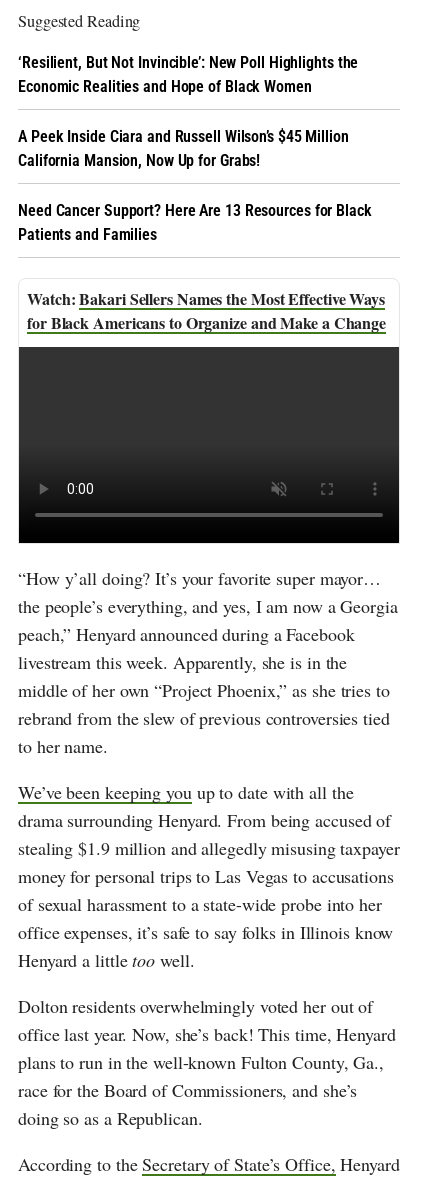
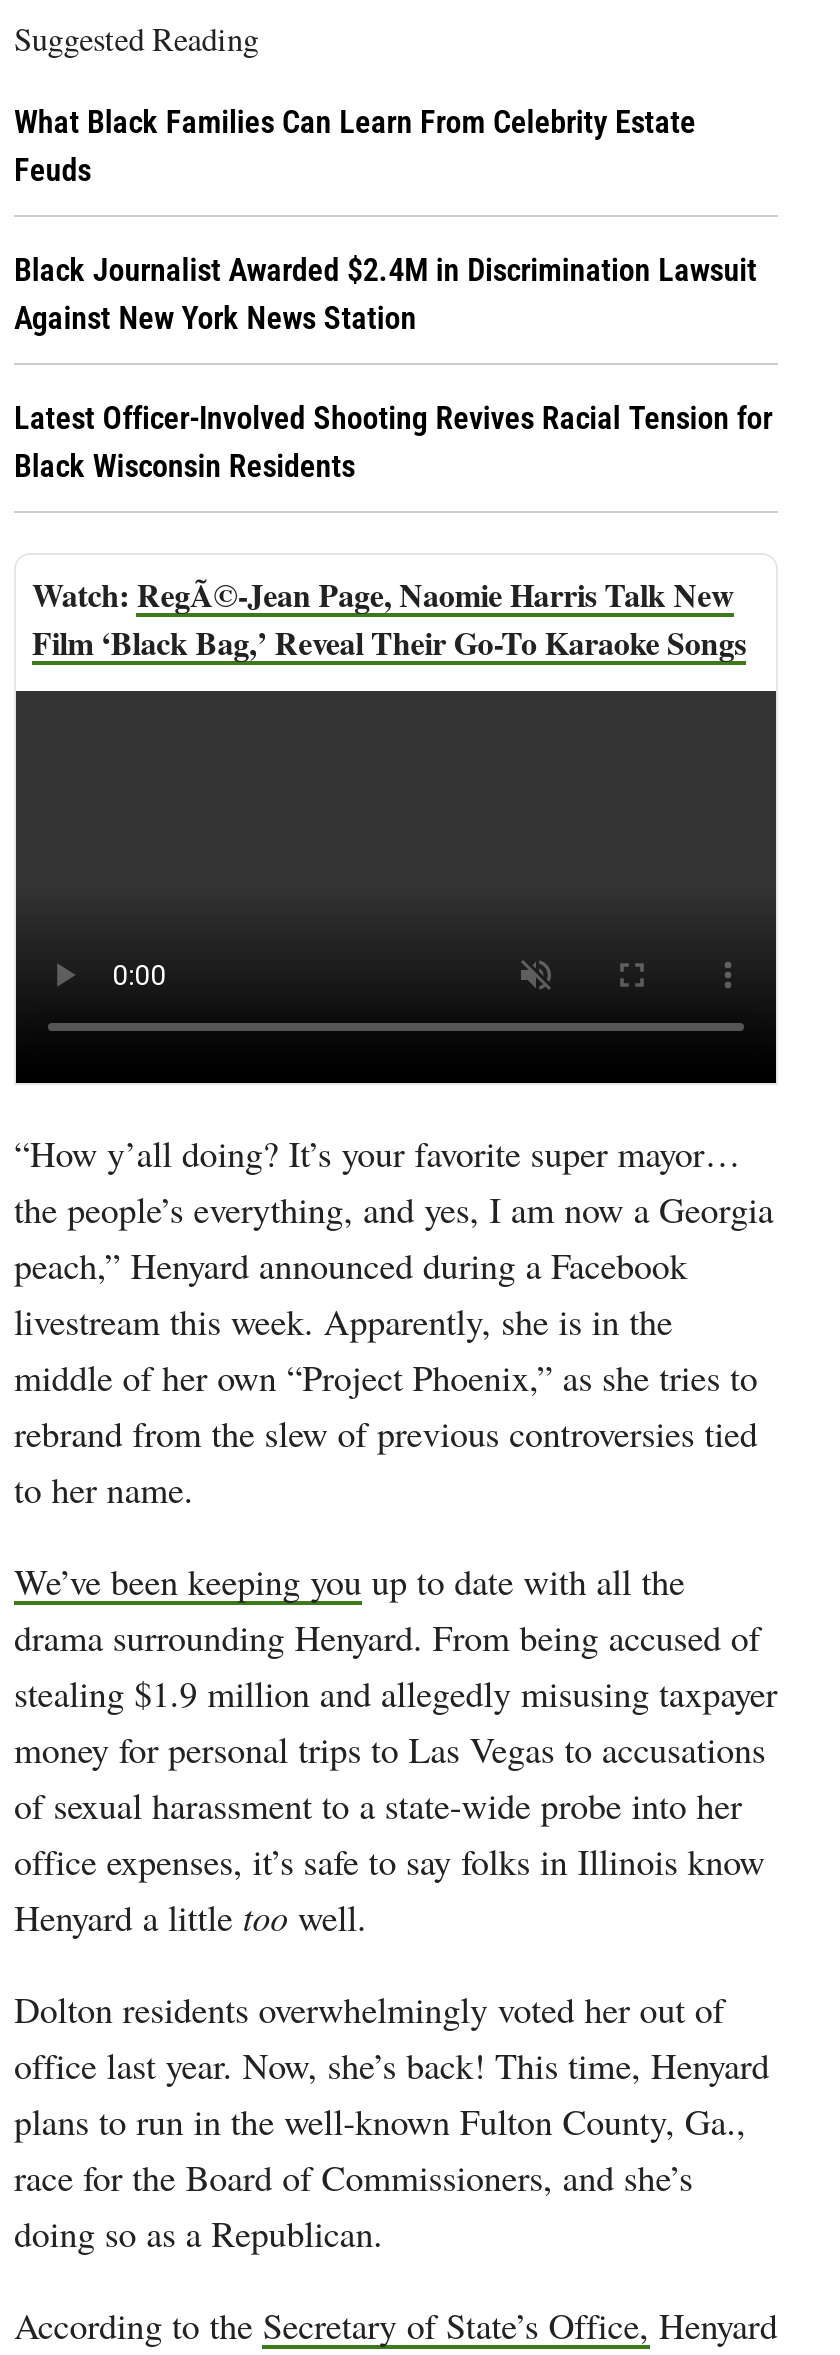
[18,53,358,96] ‘Resilient, But Not Invincible’: New Poll Highlights the | Economic Realities and Hope of Black Women -> [14,103,696,189] What Black Families Can Learn From Celebrity Estate | Feuds
[18,127,349,170] A Peek Inside Ciara and Russell Wilson’s $45 Million | California Mansion, Now Up for Grabs! -> [14,251,757,337] Black Journalist Awarded $2.4M in Discrimination Lawsuit | Against New York News Station
[18,201,372,244] Need Cancer Support? Here Are 13 Resources for Black | Patients and Families -> [14,399,772,485] Latest Officer-Involved Shooting Revives Racial Tension for | Black Wisconsin Residents
[27,287,386,334] Bakari Sellers Names the Most Effective Ways | for Black Americans to Organize and Make a Change -> [32,571,746,665] RegÃ©-Jean Page, Naomie Harris Talk New | Film ‘Black Bag,’ Reveal Their Go-To Karaoke Songs

